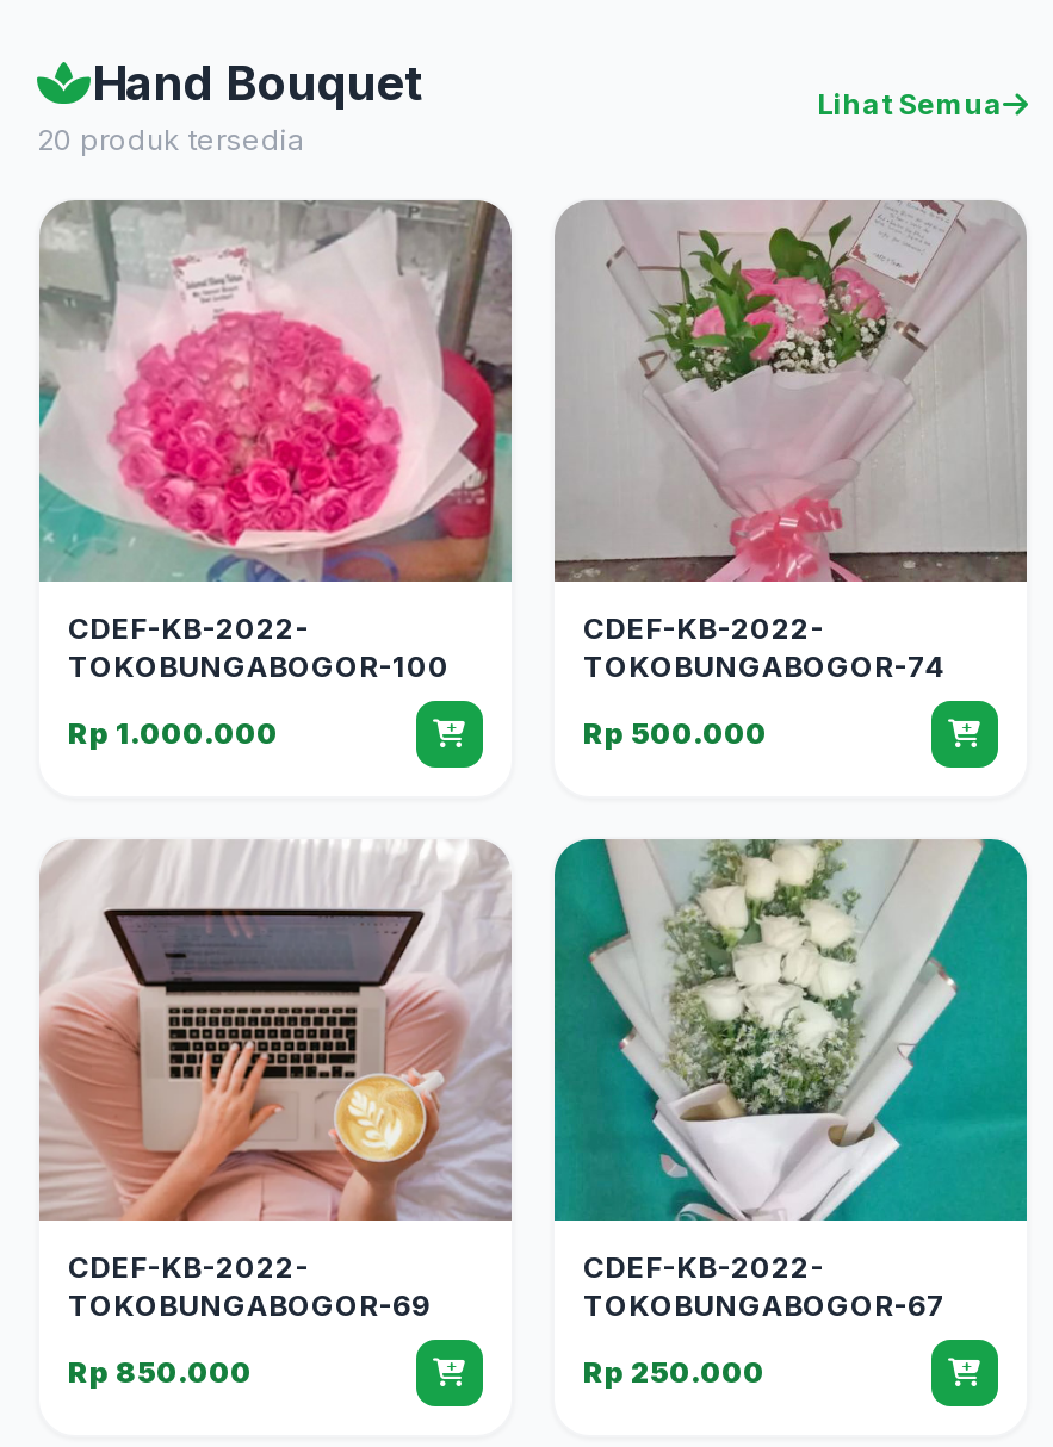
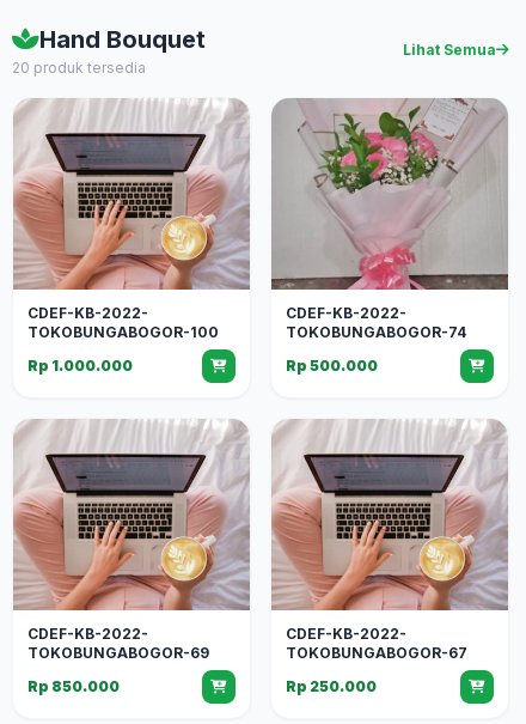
[37,198,512,584] [image] -> [12,98,250,291] [image]
[552,837,1029,1223] [image] -> [270,419,509,612] [image]

